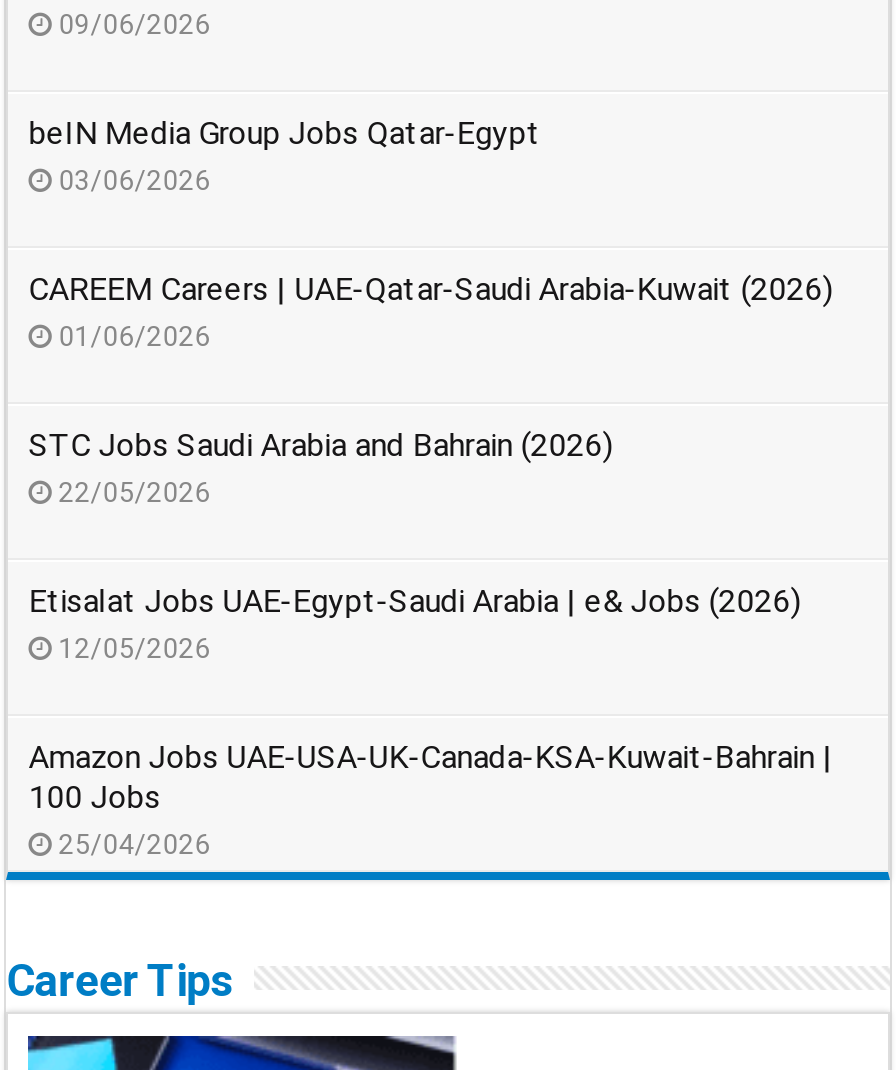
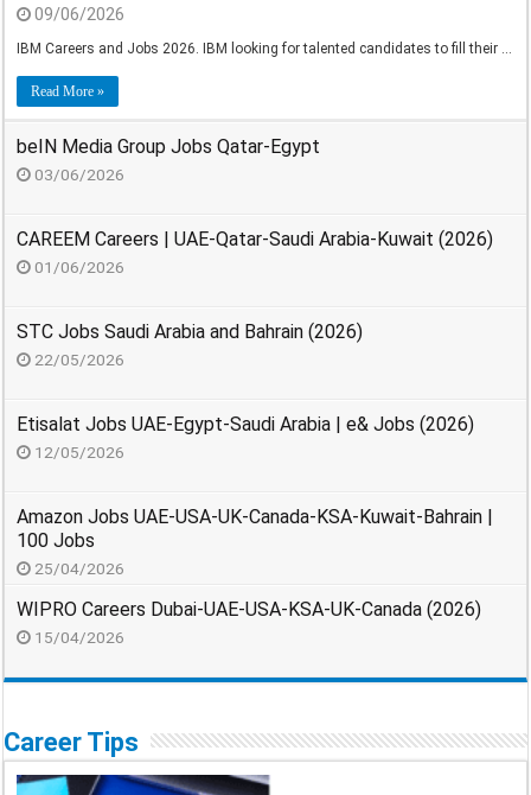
none -> [17,40,512,99] IBM Careers and Jobs 2026. IBM looking for talented candidates to fill their … | Read More »
none -> [17,598,481,646] WIPRO Careers Dubai-UAE-USA-KSA-UK-Canada (2026) | 15/04/2026

